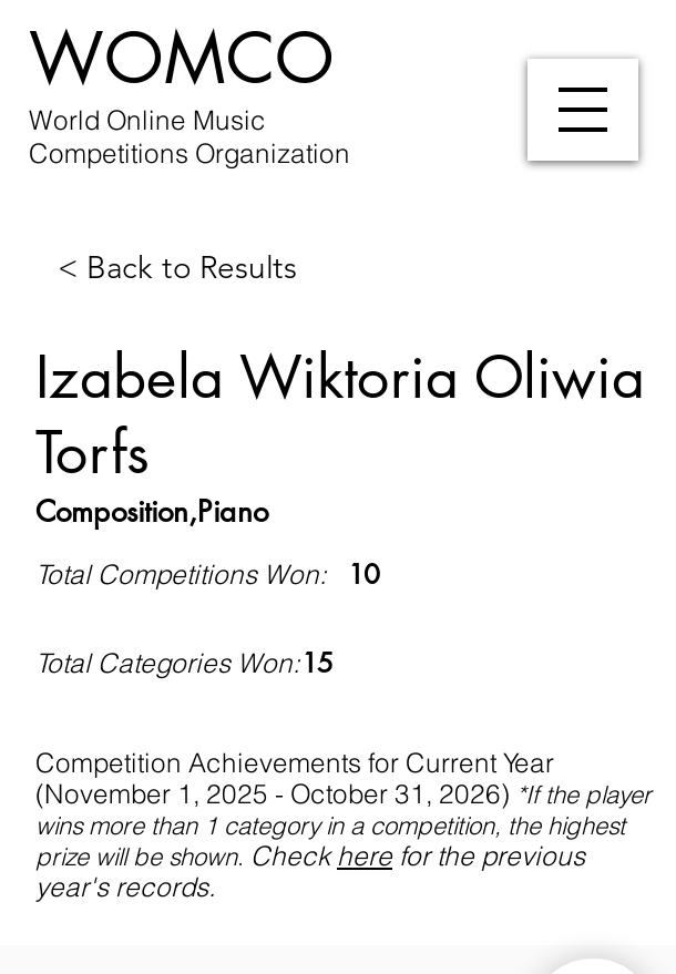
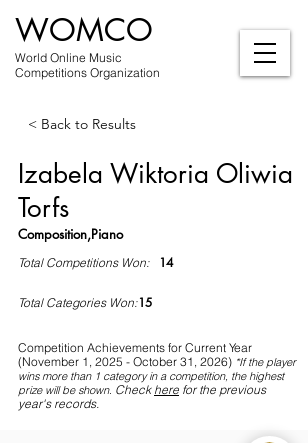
[35,555,379,593] Total Competitions Won: 10 -> [18,254,173,271] Total Competitions Won: 14

